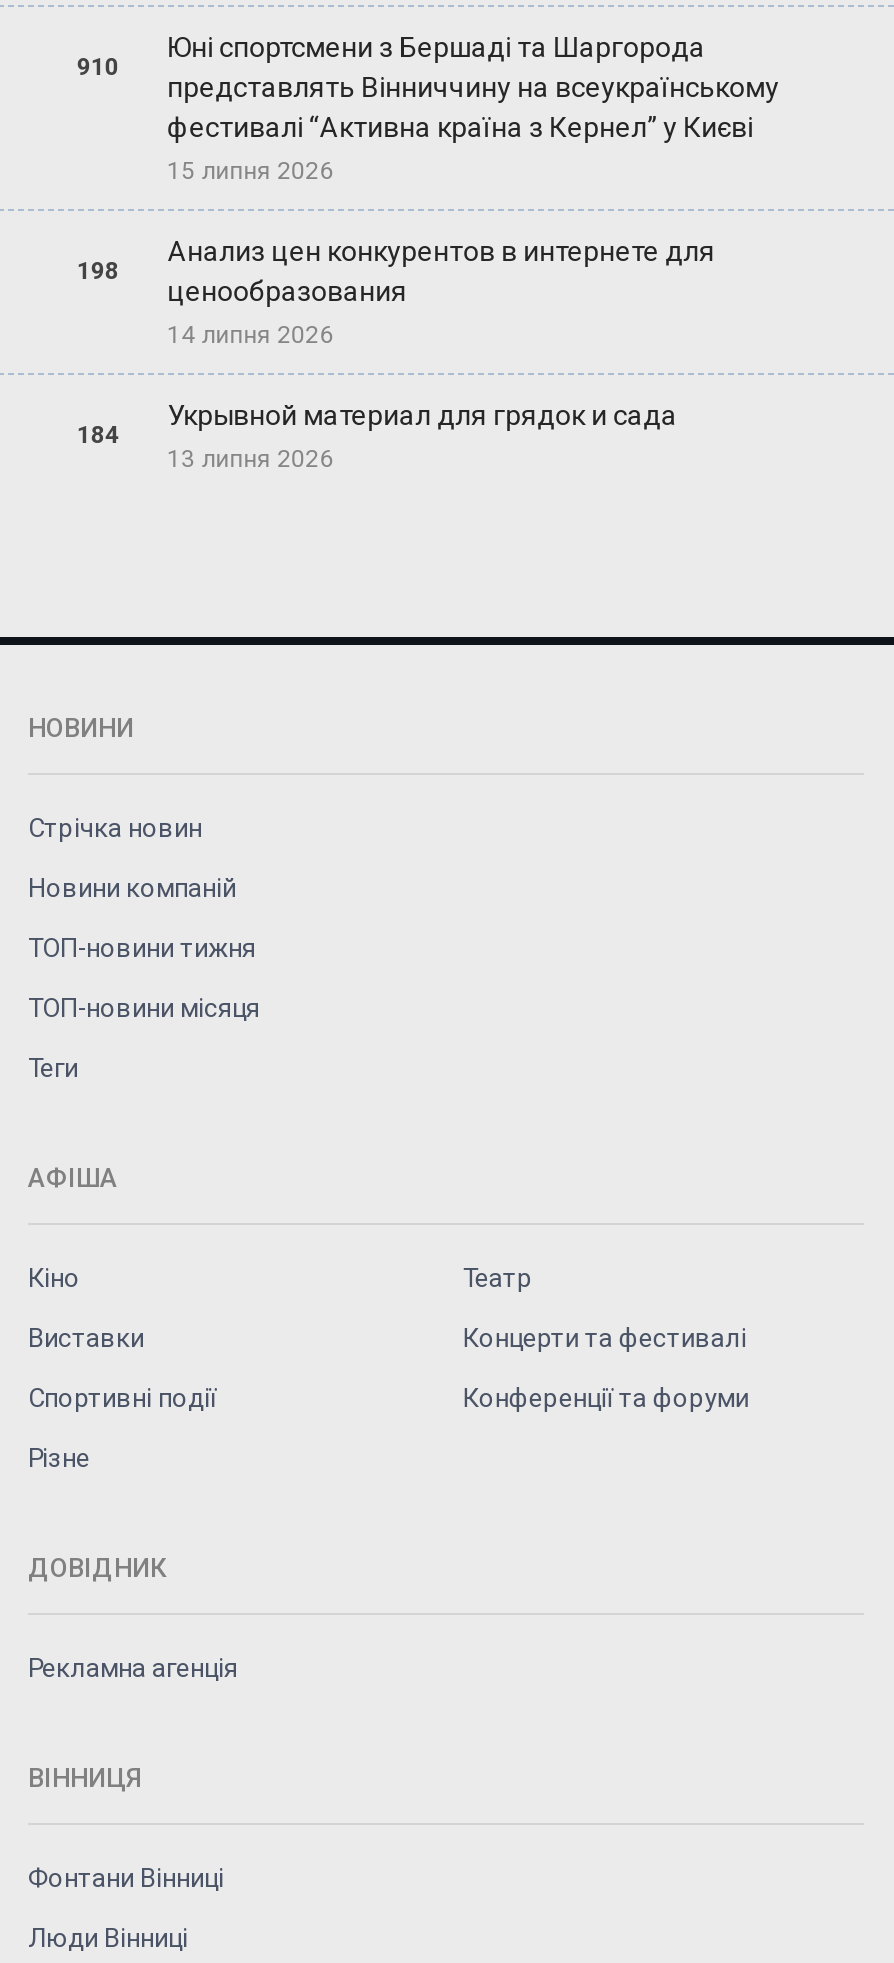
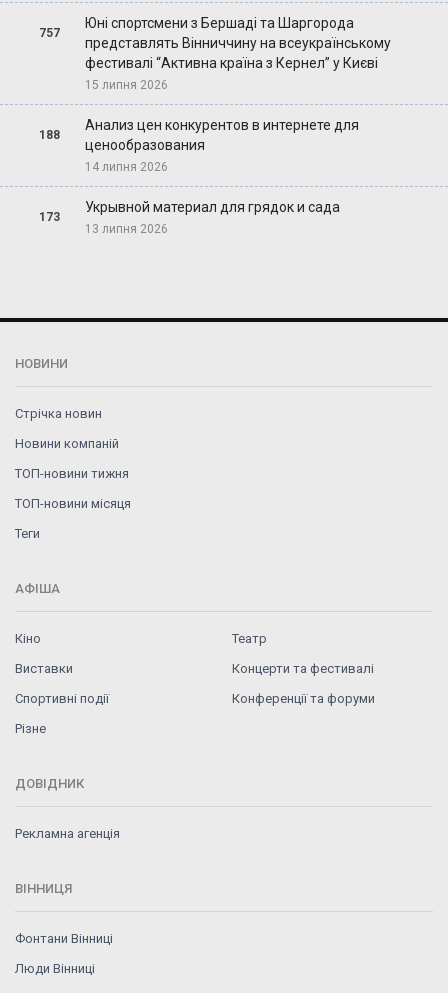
[77,53,119,81] 910 -> [39,26,60,40] 757
[77,257,119,285] 198 -> [39,128,60,142] 188
[77,421,119,449] 184 -> [39,210,60,224] 173

